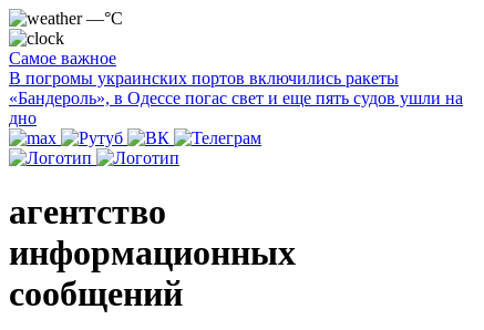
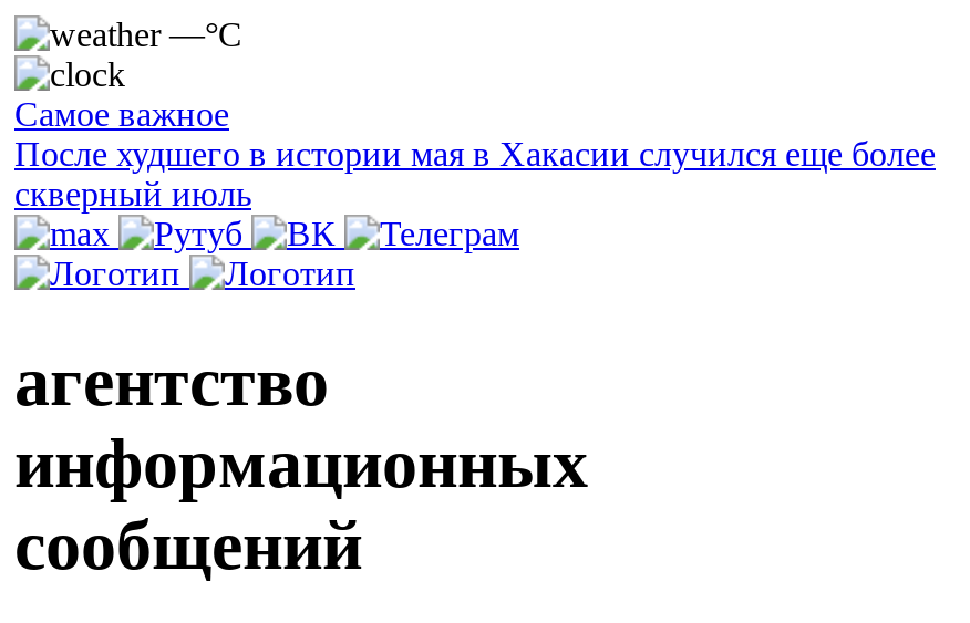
[9,69,463,127] В погромы украинских портов включились ракеты | «Бандероль», в Одессе погас свет и еще пять судов ушли на | дно -> [14,135,936,212] После худшего в истории мая в Хакасии случился еще более | скверный июль

